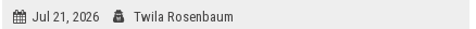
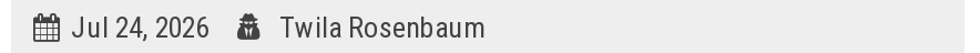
[32,9,234,25] Jul 21, 2026 Twila Rosenbaum -> [71,11,483,44] Jul 24, 2026 Twila Rosenbaum

